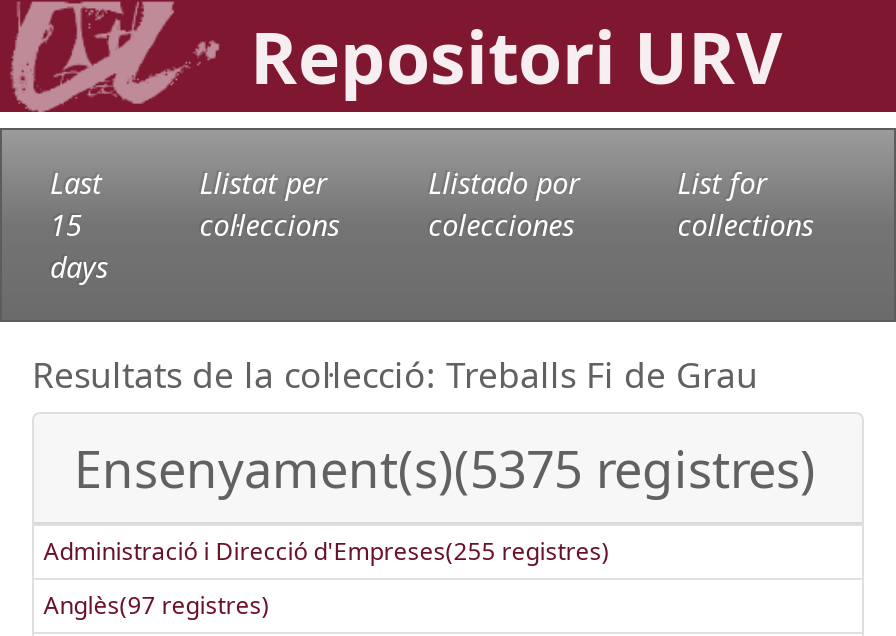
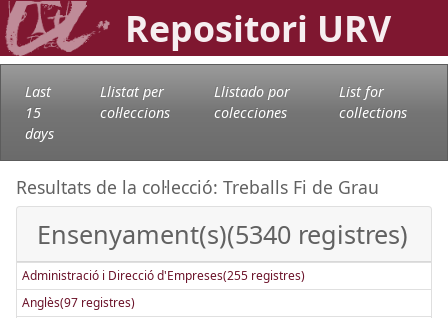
[74,434,816,502] Ensenyament(s)(5375 registres) -> [37,217,408,251] Ensenyament(s)(5340 registres)

